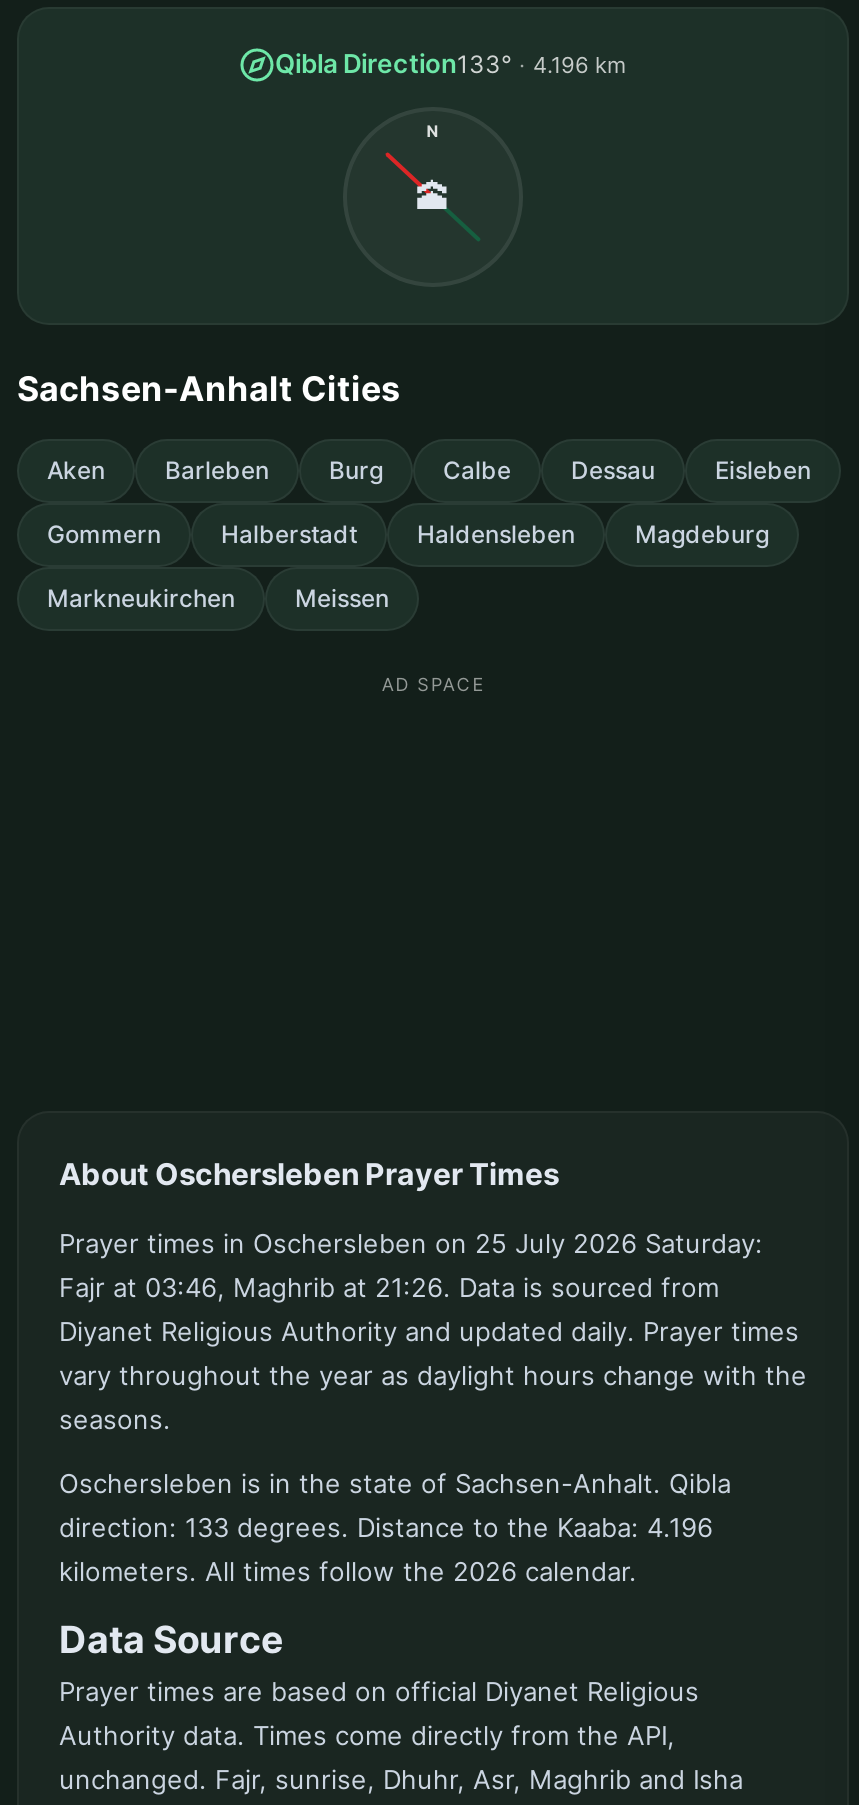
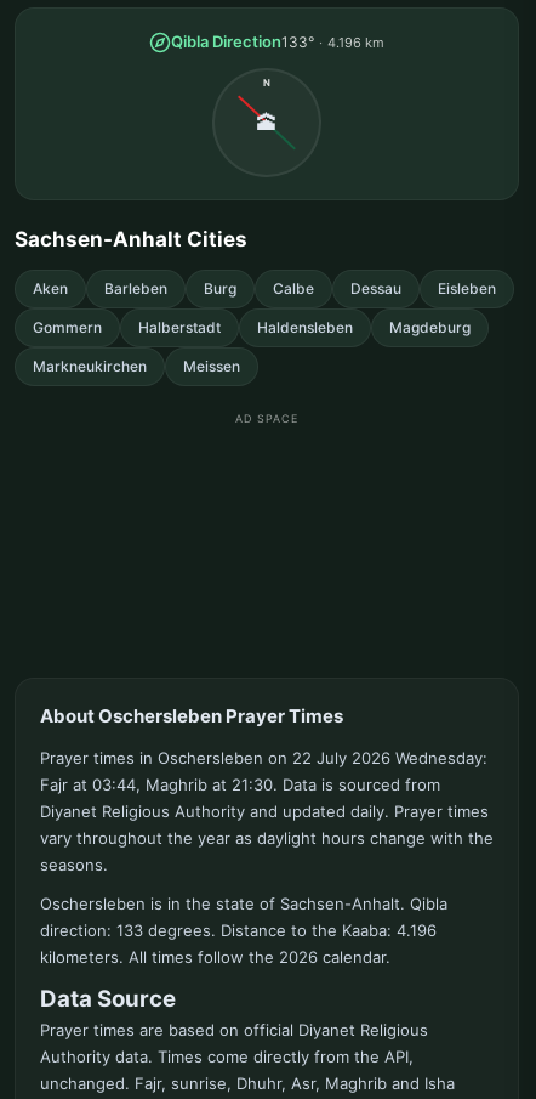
[59,1228,763,1260] Prayer times in Oschersleben on 25 July 2026 Saturday: -> [40,749,487,768] Prayer times in Oschersleben on 22 July 2026 Wednesday:
[59,1272,719,1304] Fajr at 03:46, Maghrib at 21:26. Data is sourced from -> [40,775,440,795] Fajr at 03:44, Maghrib at 21:30. Data is sourced from

